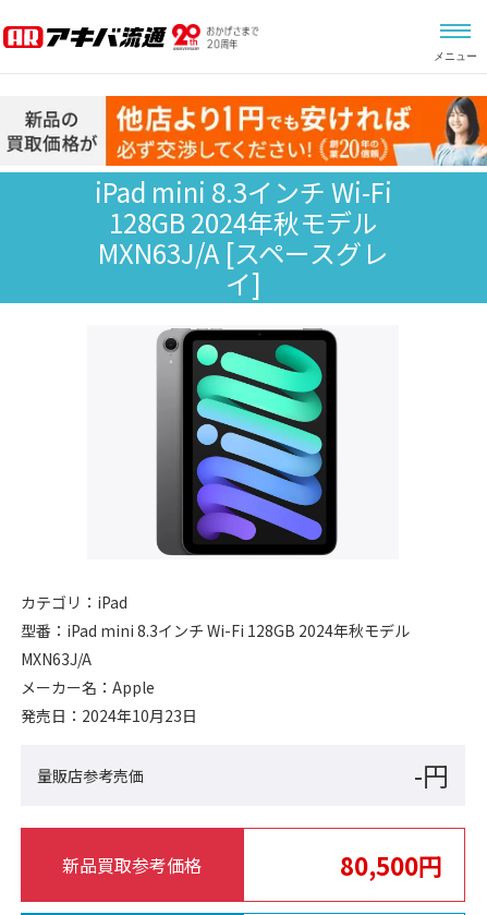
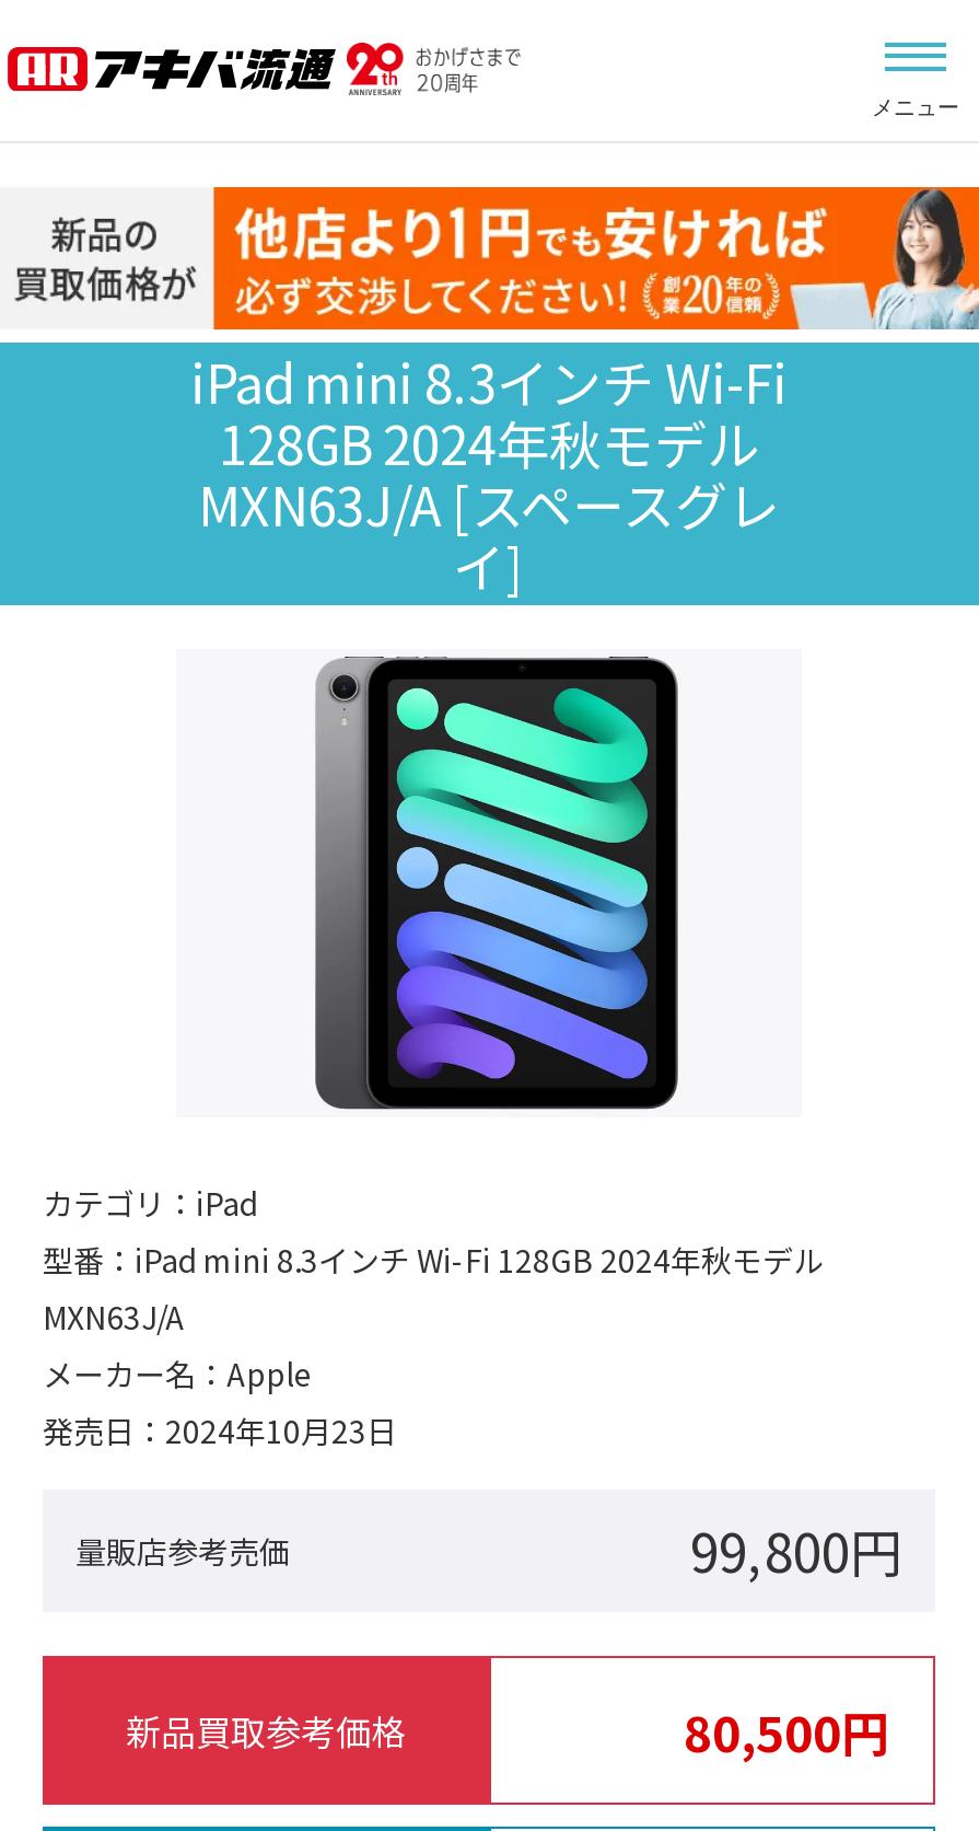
[414,755,449,794] -円 -> [690,1511,902,1588] 99,800円

